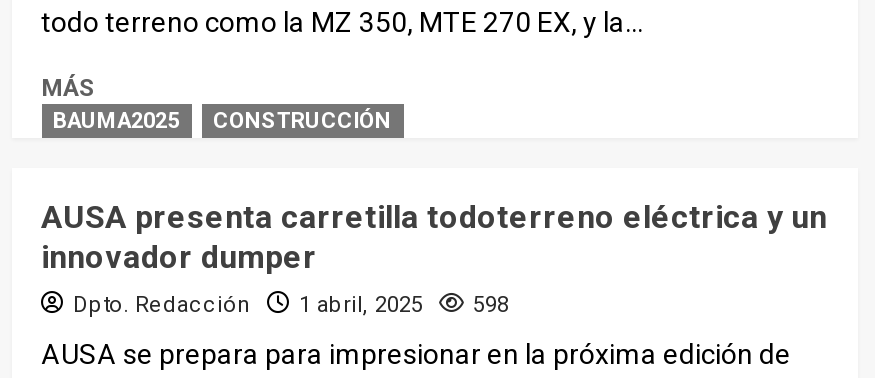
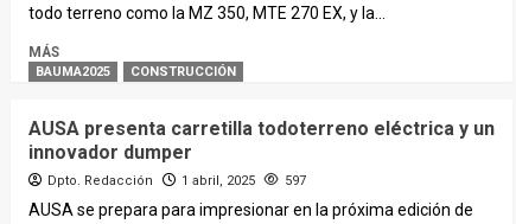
[73,293,509,319] Dpto. Redacción 1 abril, 2025 598 -> [47,174,305,189] Dpto. Redacción 1 abril, 2025 597

